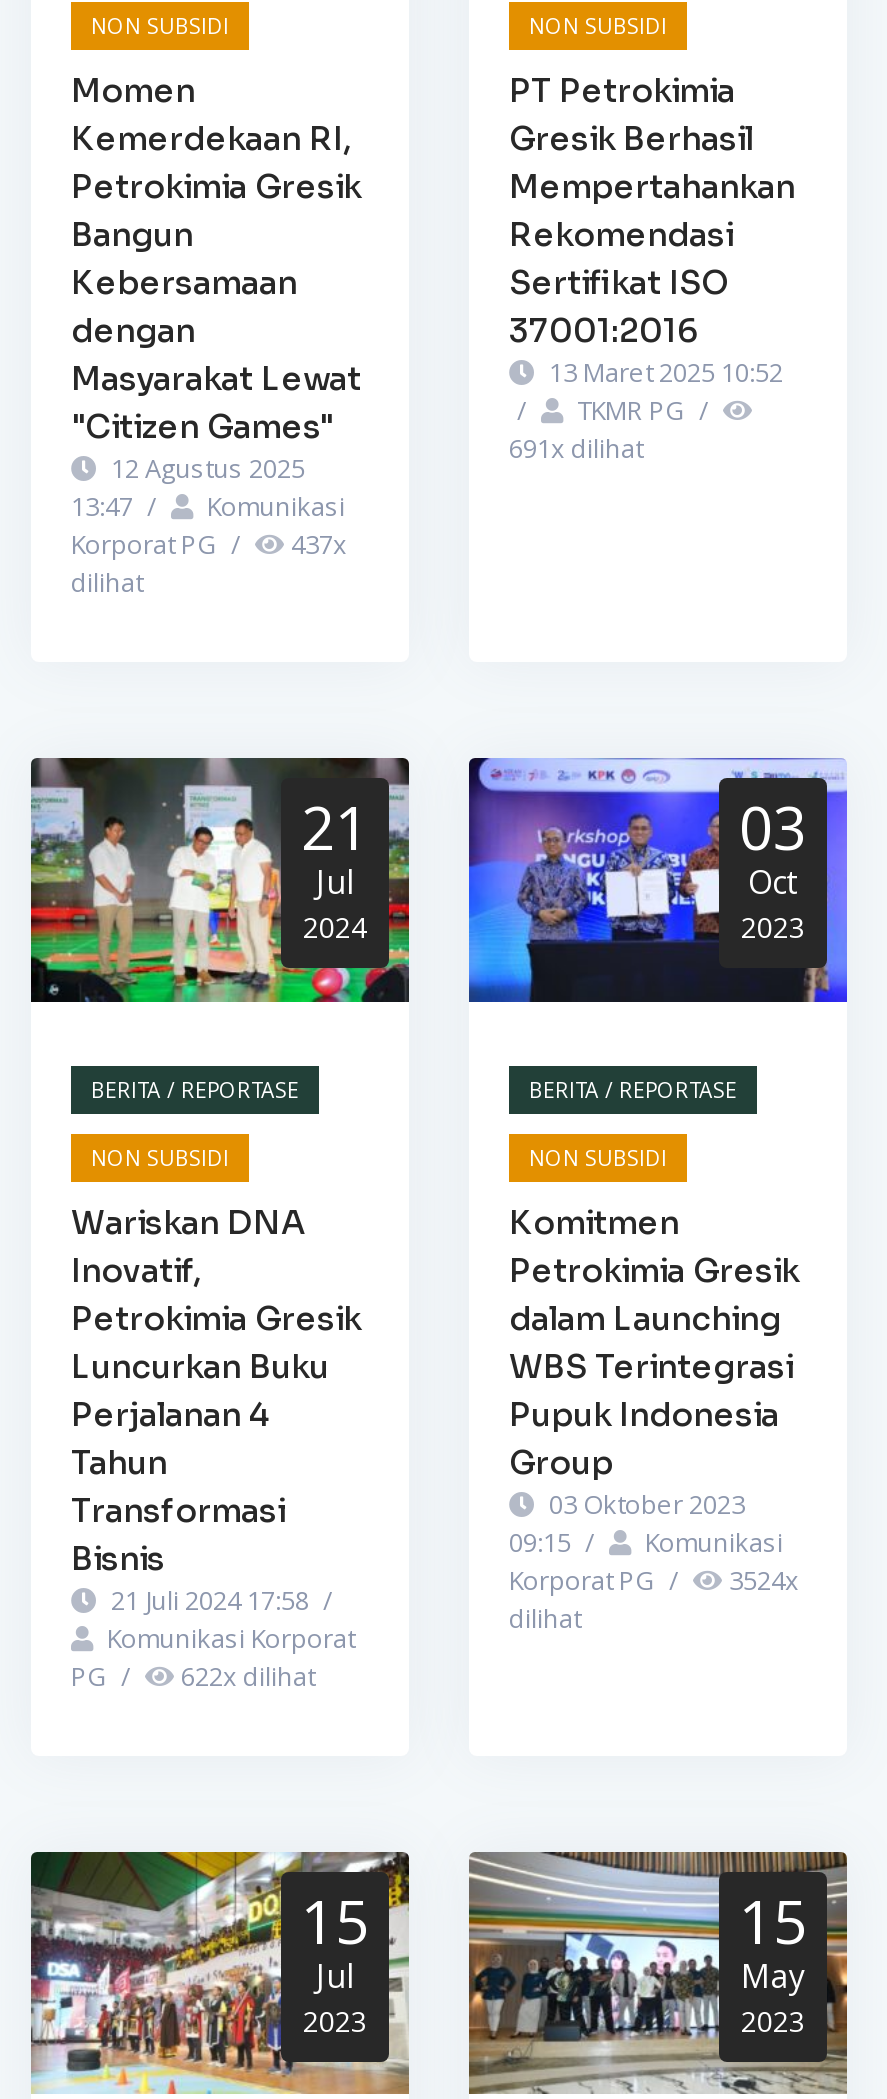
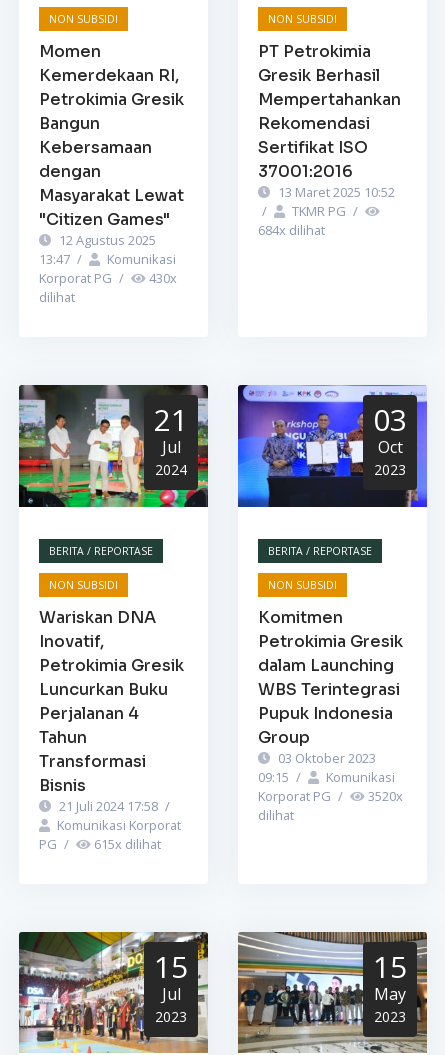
[509,430,643,466] 691x dilihat -> [258,221,325,239] 684x dilihat
[71,526,347,562] Korporat PG / 437x -> [39,269,177,287] Korporat PG / 430x
[509,1561,799,1597] Korporat PG / 3524x -> [258,786,403,804] Korporat PG / 3520x
[71,1657,315,1693] PG / 622x dilihat -> [39,834,161,852] PG / 615x dilihat

